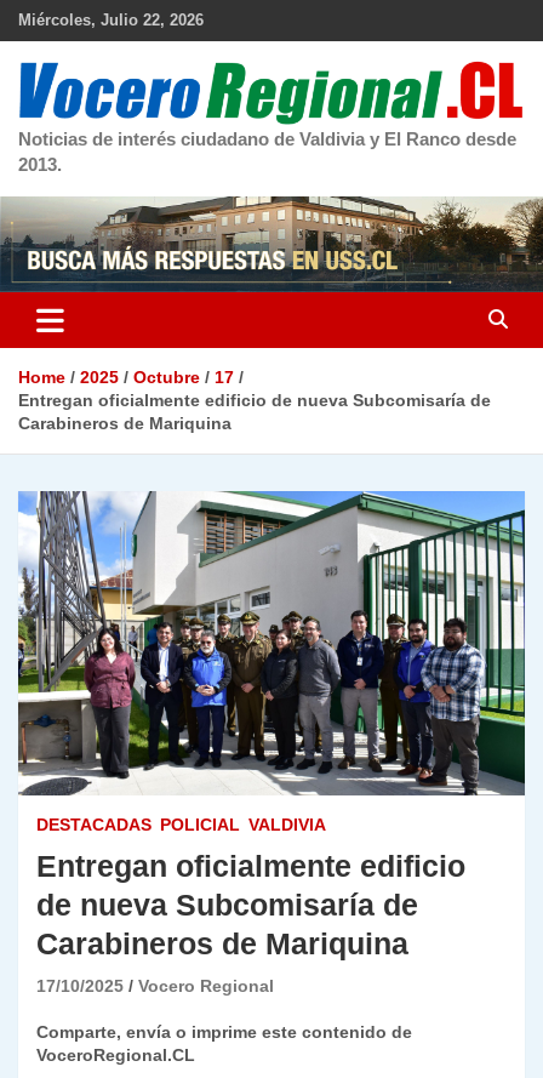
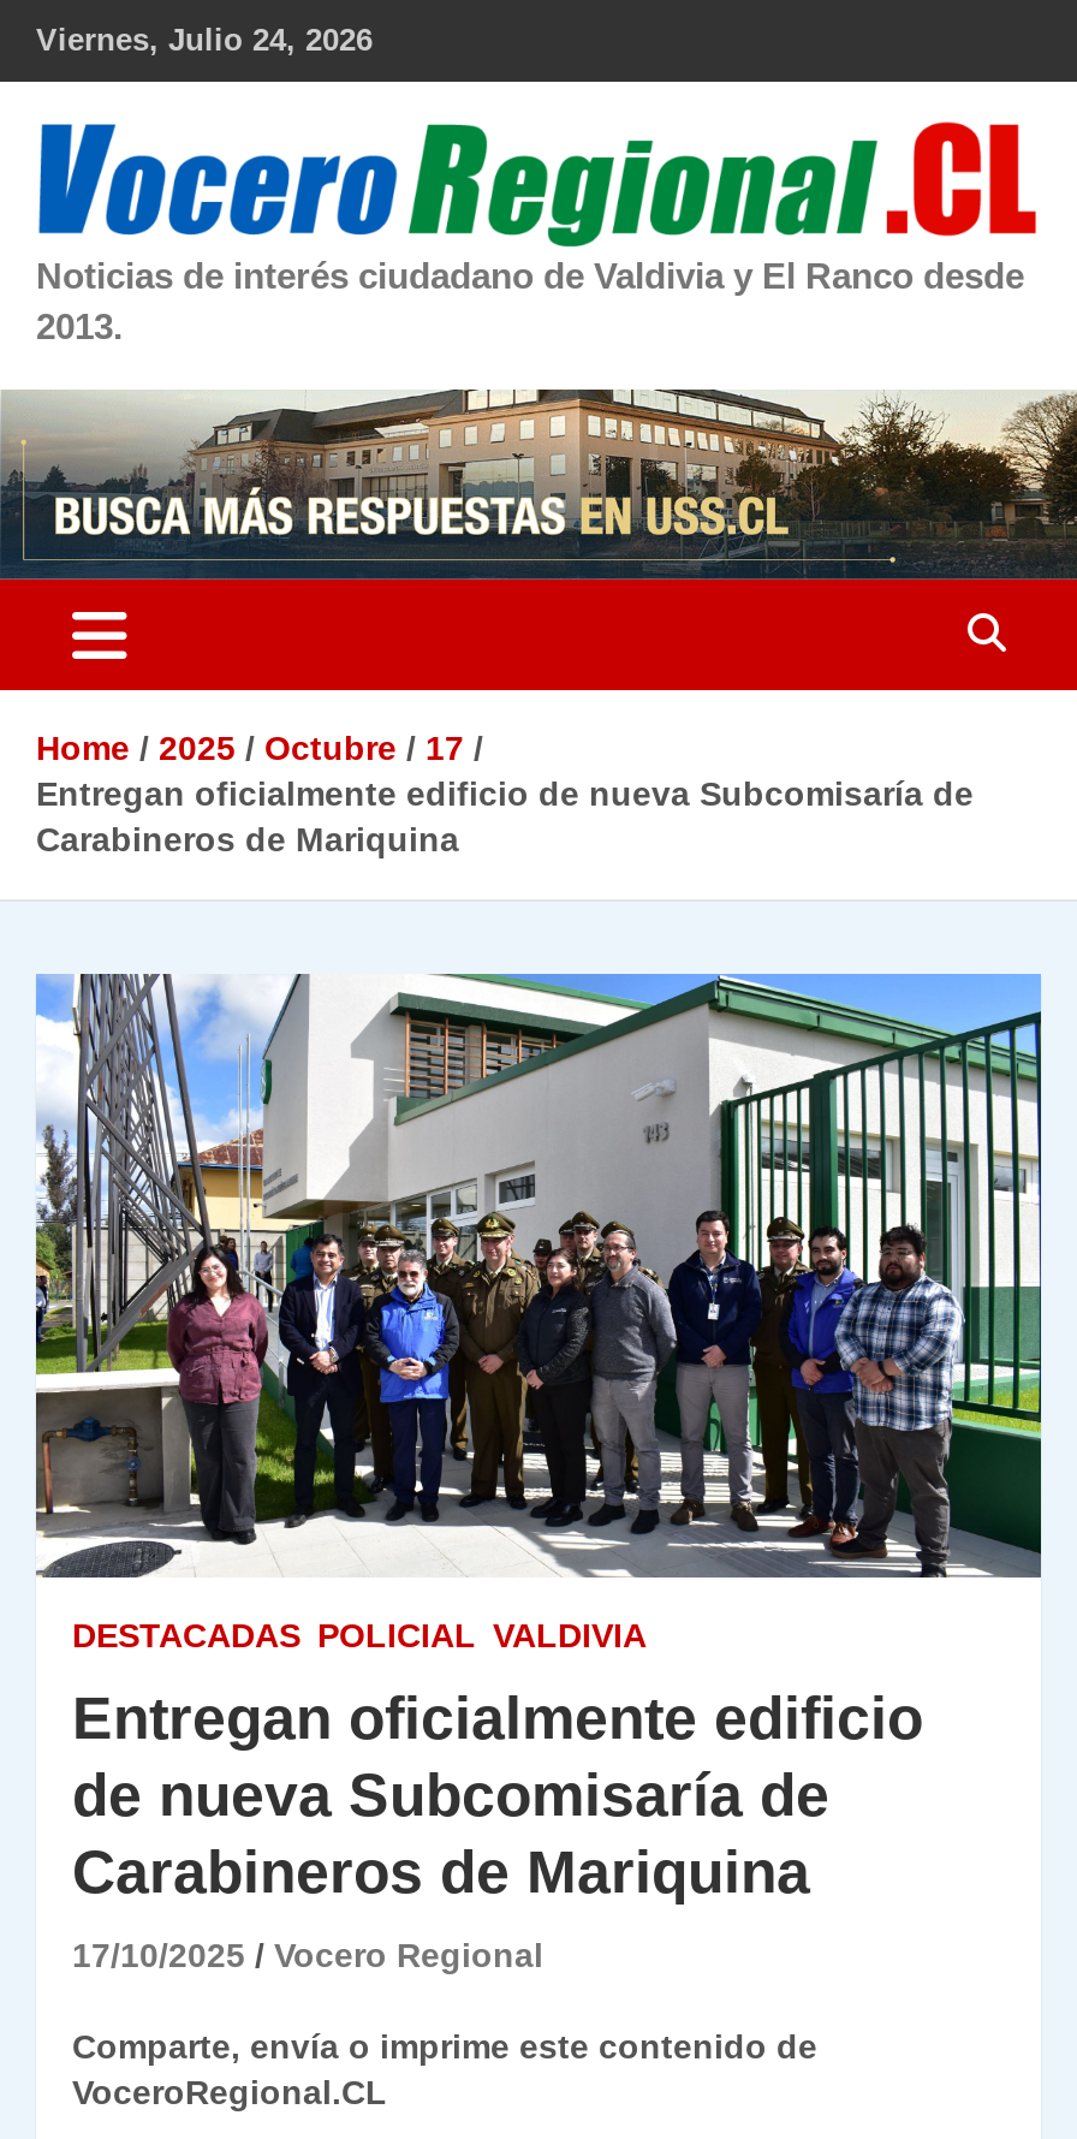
[18,11,204,29] Miércoles, Julio 22, 2026 -> [36,22,373,58] Viernes, Julio 24, 2026

